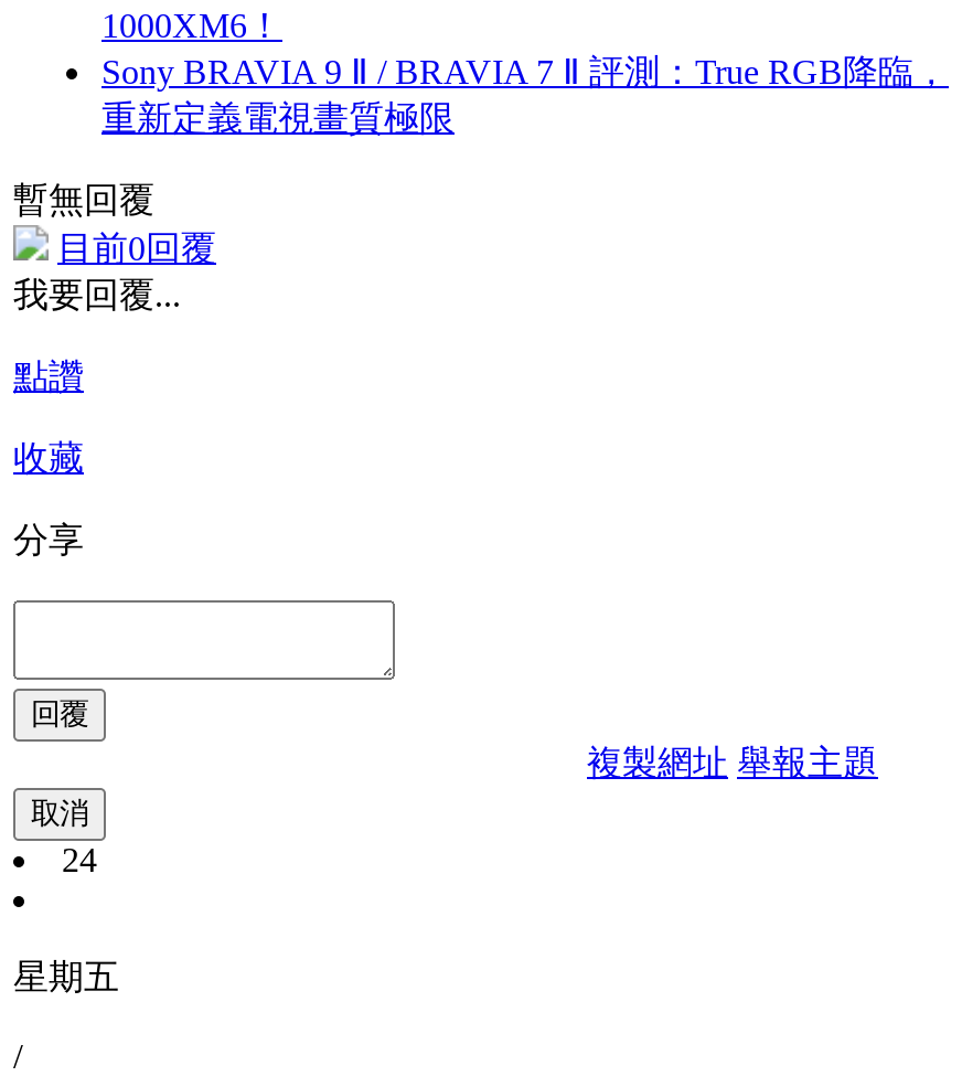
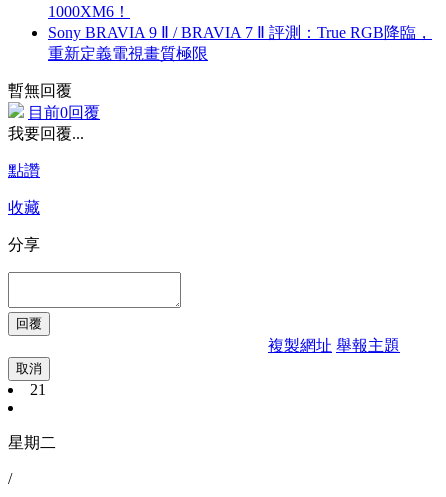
[62,840,97,878] 24 -> [30,381,46,398] 21
[13,957,119,995] 星期五 -> [8,434,56,451] 星期二

